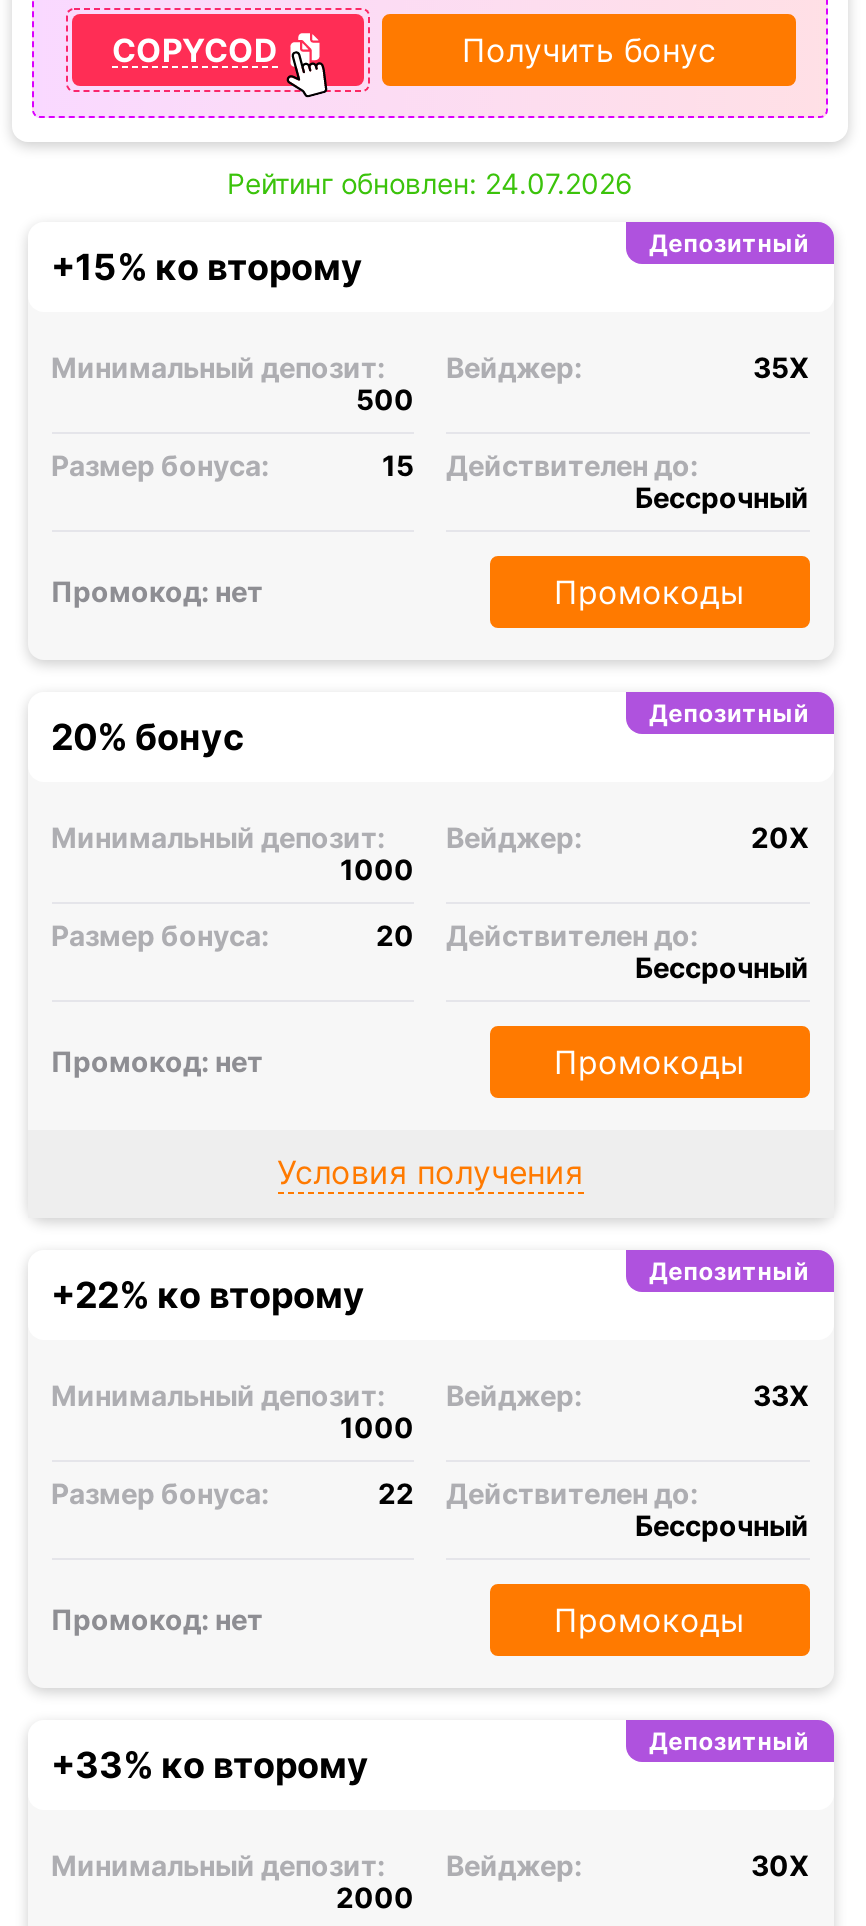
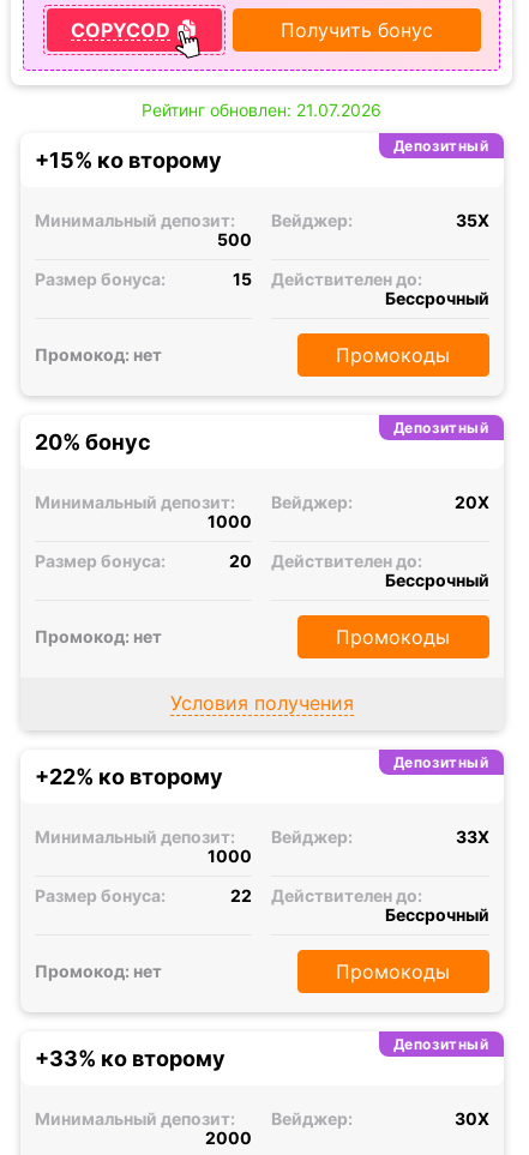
[227,166,633,200] Рейтинг обновлен: 24.07.2026 -> [142,100,381,120] Рейтинг обновлен: 21.07.2026

